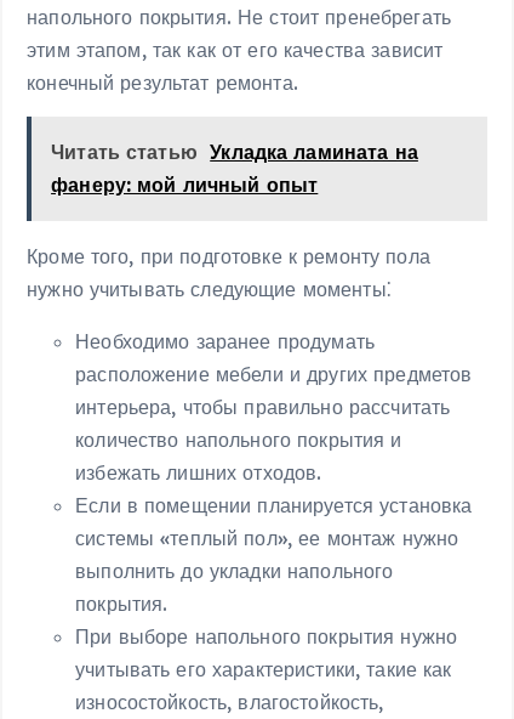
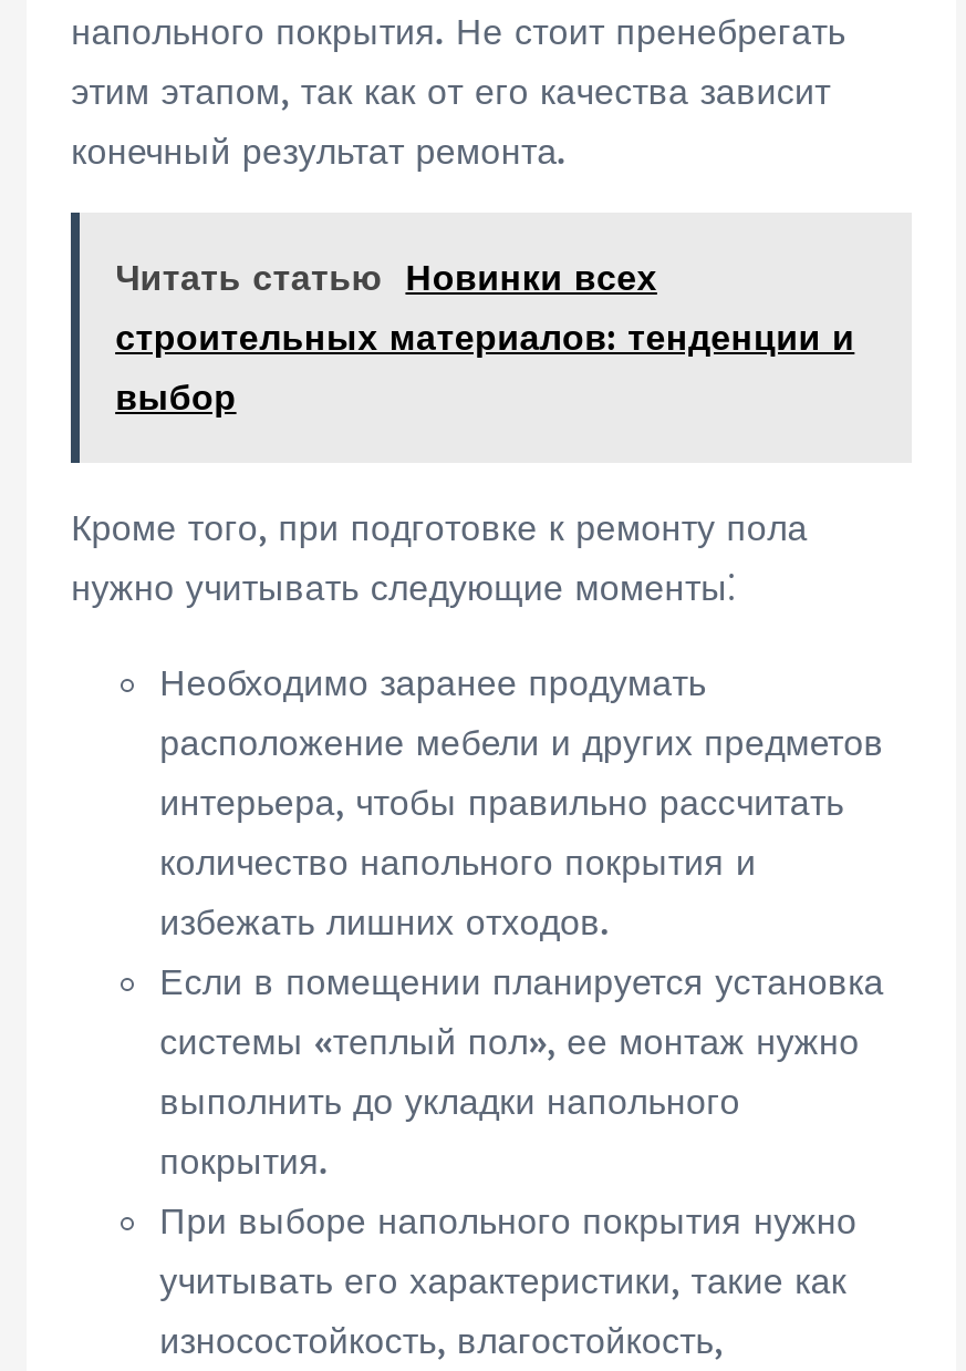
[51,140,418,197] Читать статью Укладка ламината на | фанеру: мой личный опыт -> [115,255,855,419] Читать статью Новинки всех | строительных материалов: тенденции и | выбор

